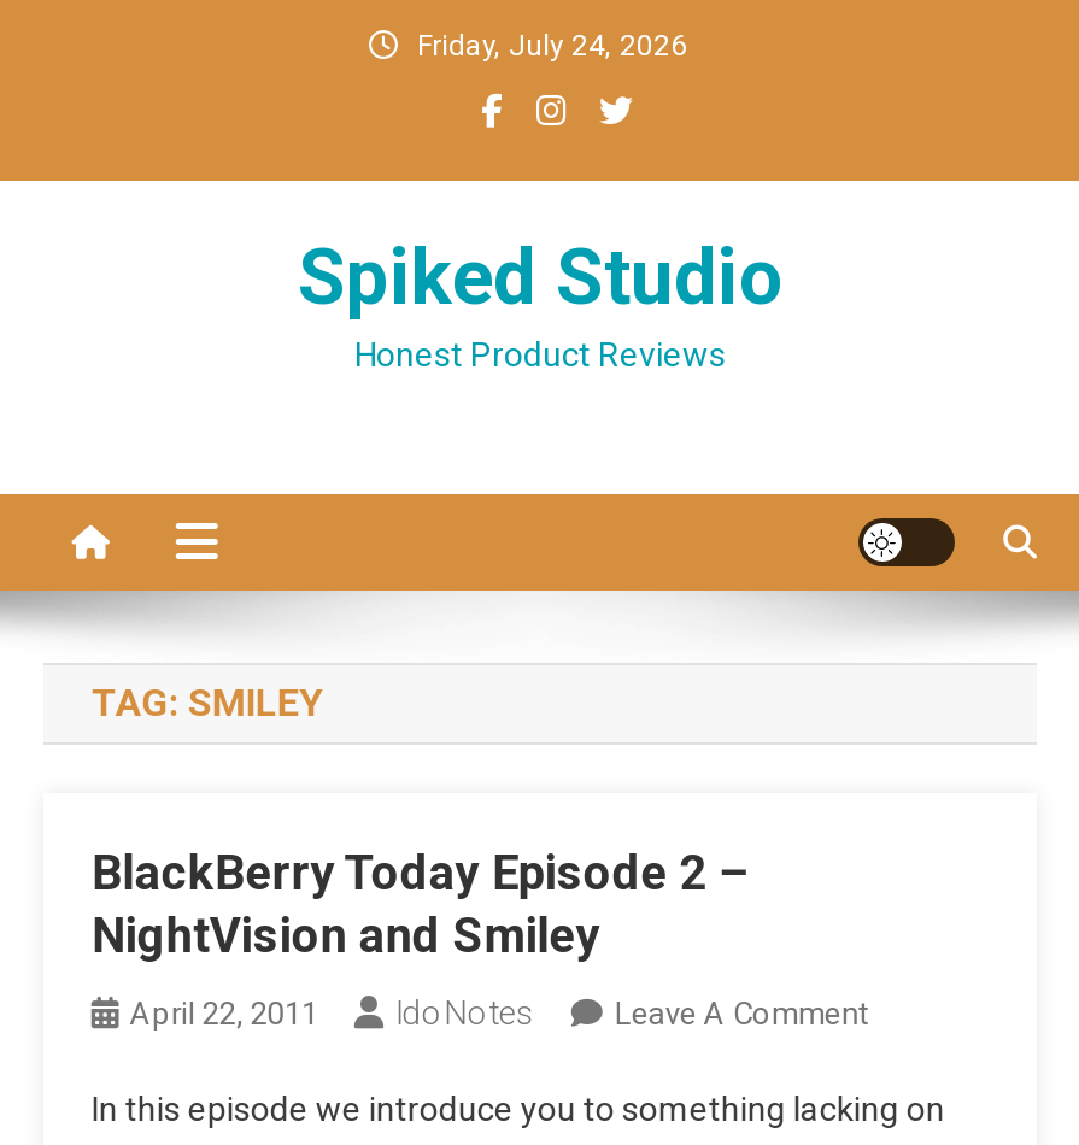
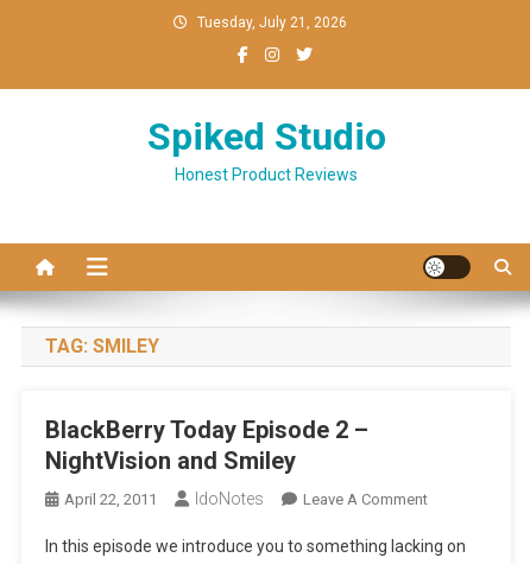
[417,29,687,63] Friday, July 24, 2026 -> [197,14,347,31] Tuesday, July 21, 2026

